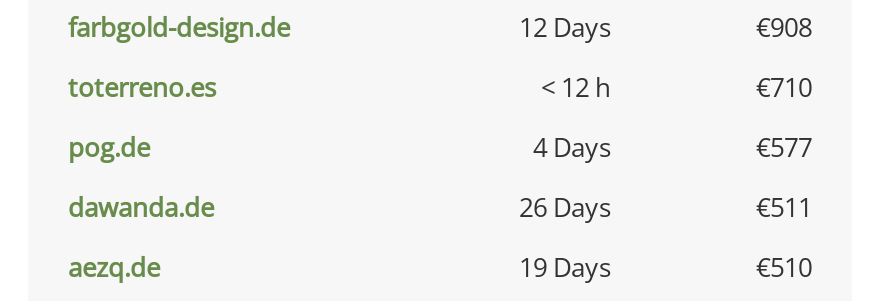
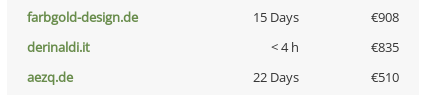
[519,9,611,45] 12 Days -> [252,8,298,26] 15 Days
[68,69,812,225] toterreno.es | < 12 h | €710 | pog.de | 4 Days | €577 | dawanda.de | 26 Days | €511 -> [27,38,399,56] derinaldi.it | < 4 h | €835
[519,249,611,285] 19 Days -> [252,68,298,86] 22 Days

